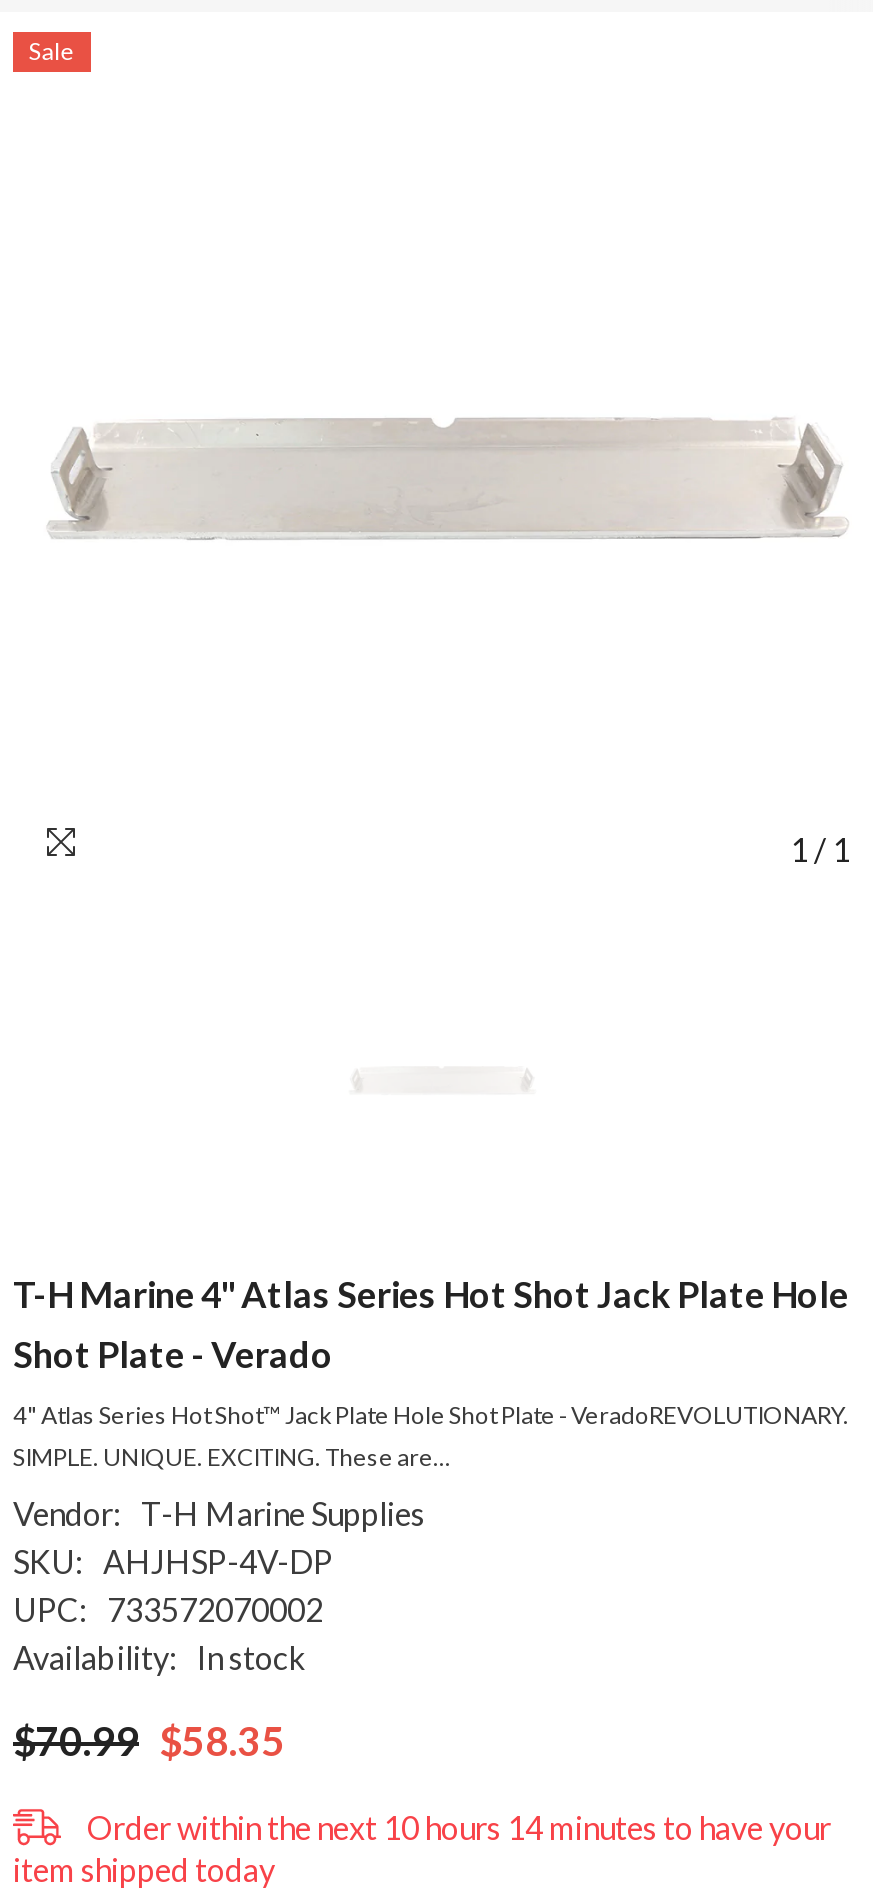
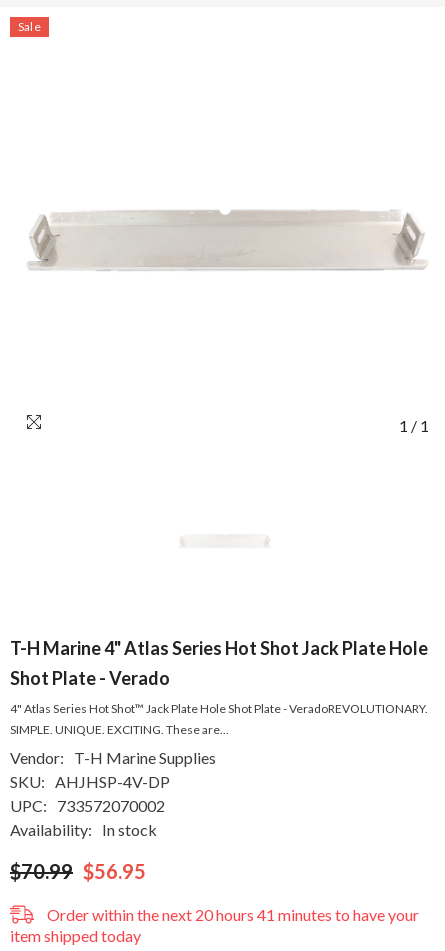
[13,1715,285,1763] $70.99 $58.35 -> [10,858,146,882] $70.99 $56.95
[87,1807,831,1845] Order within the next 10 hours 14 minutes to have your -> [47,904,419,923] Order within the next 20 hours 41 minutes to have your

